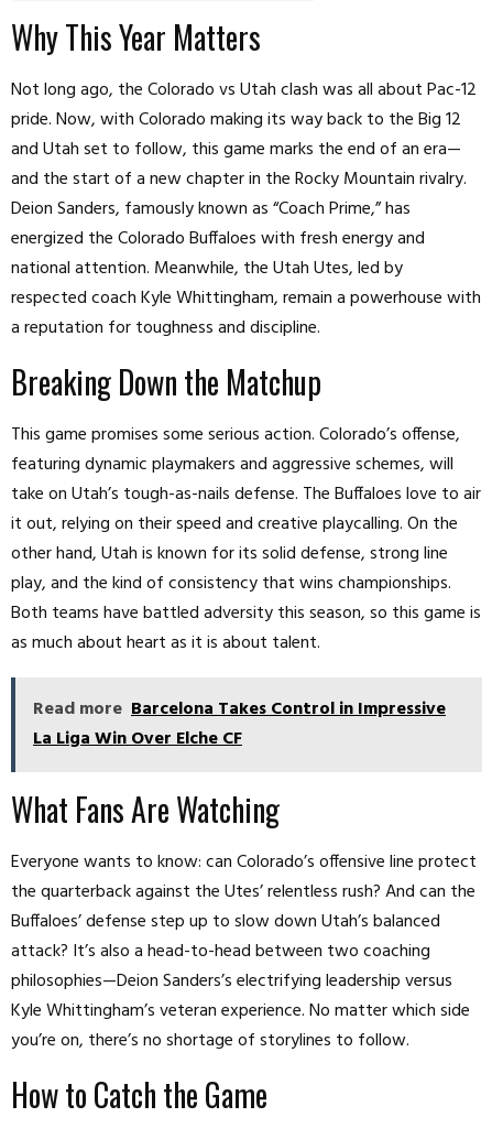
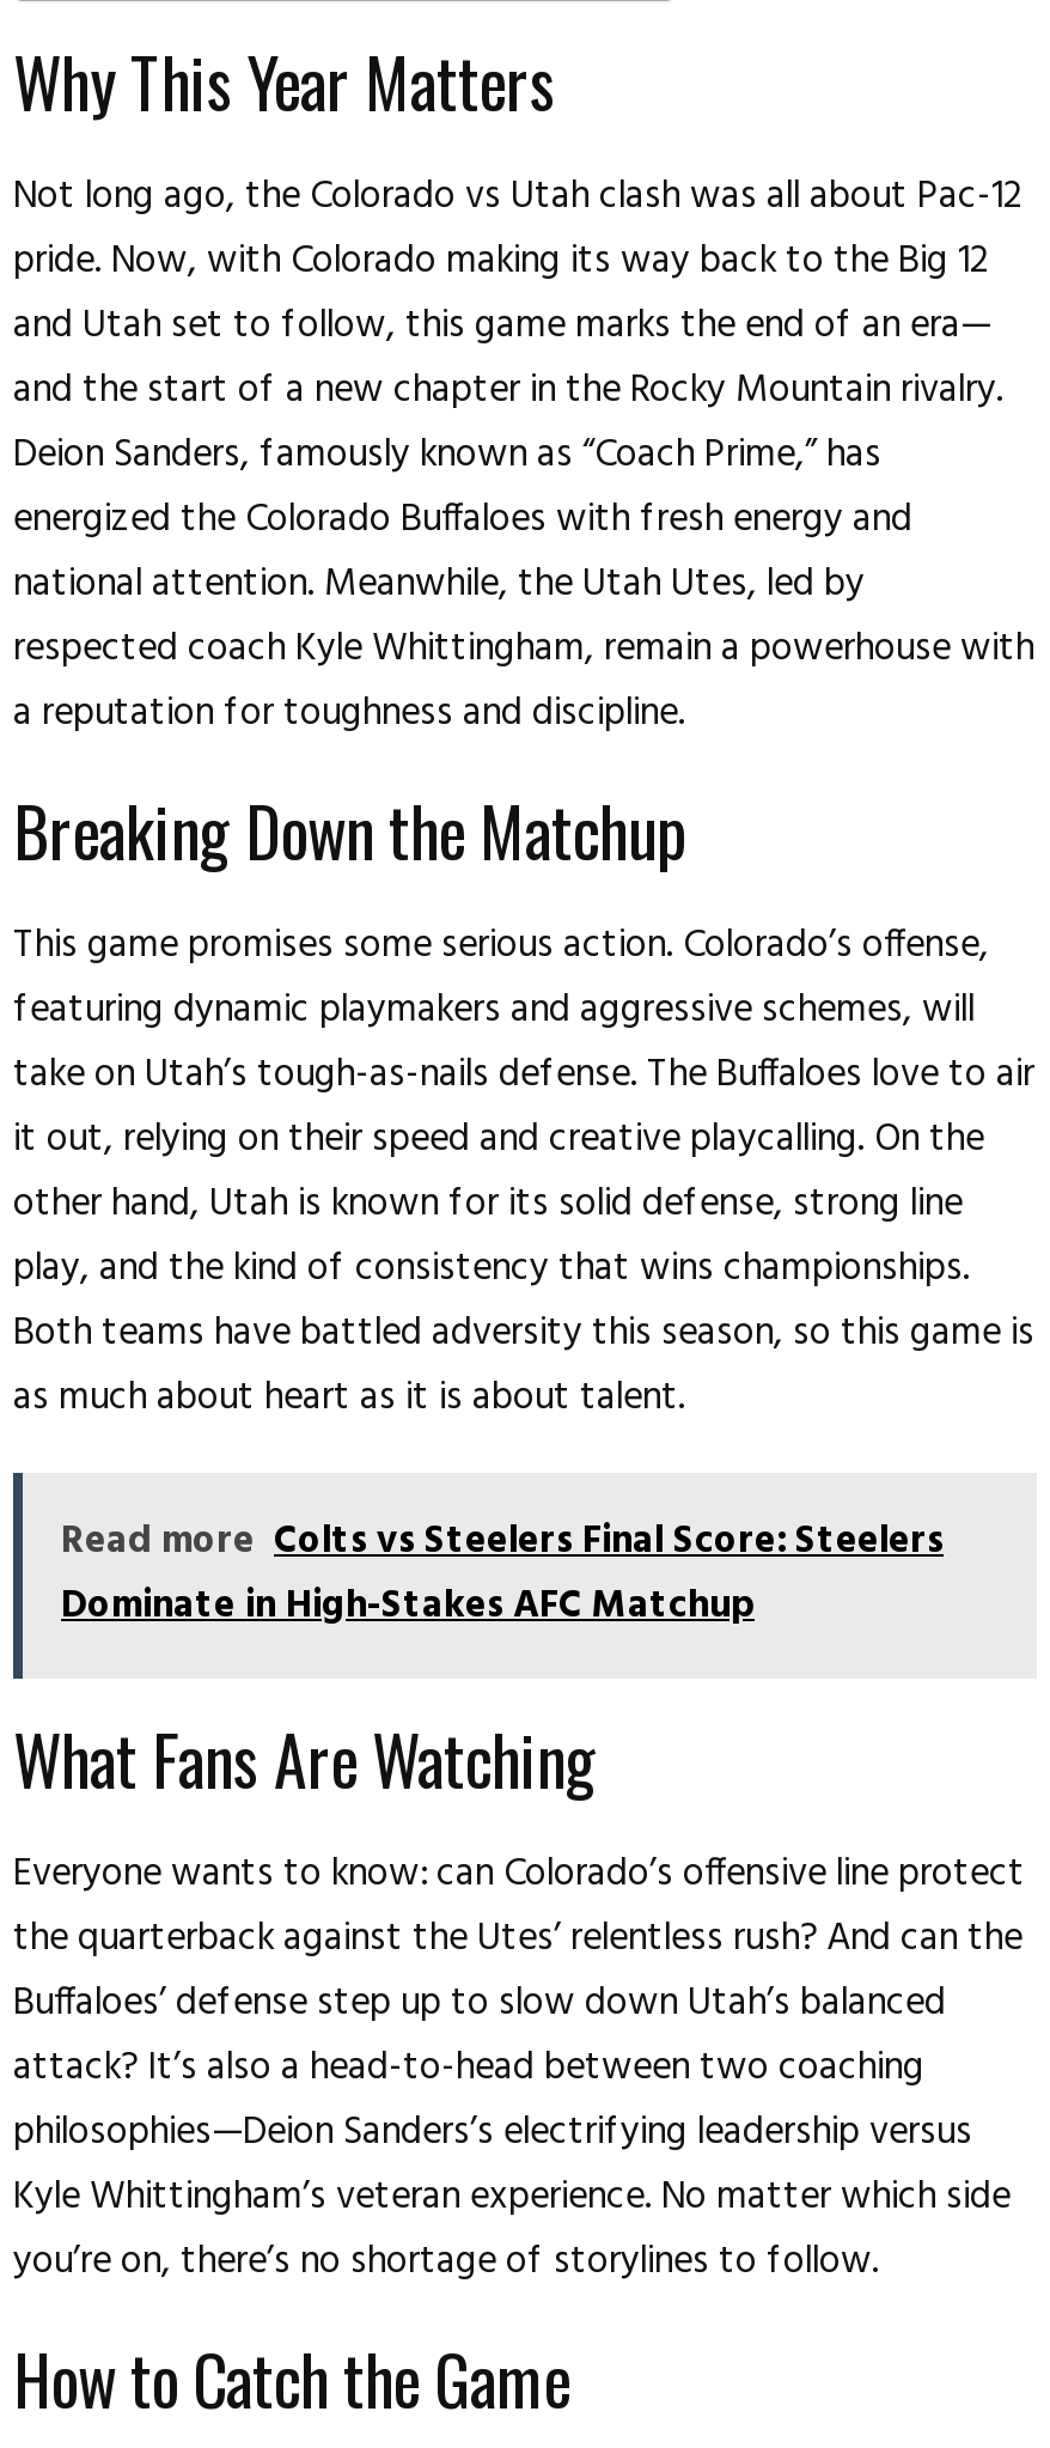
[33,695,446,754] Read more Barcelona Takes Control in Impressive | La Liga Win Over Elche CF -> [61,1510,944,1637] Read more Colts vs Steelers Final Score: Steelers | Dominate in High-Stakes AFC Matchup

